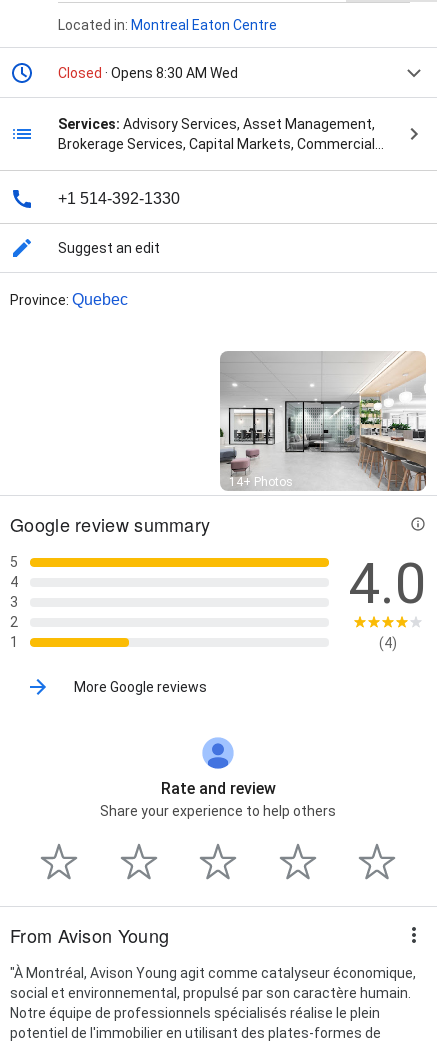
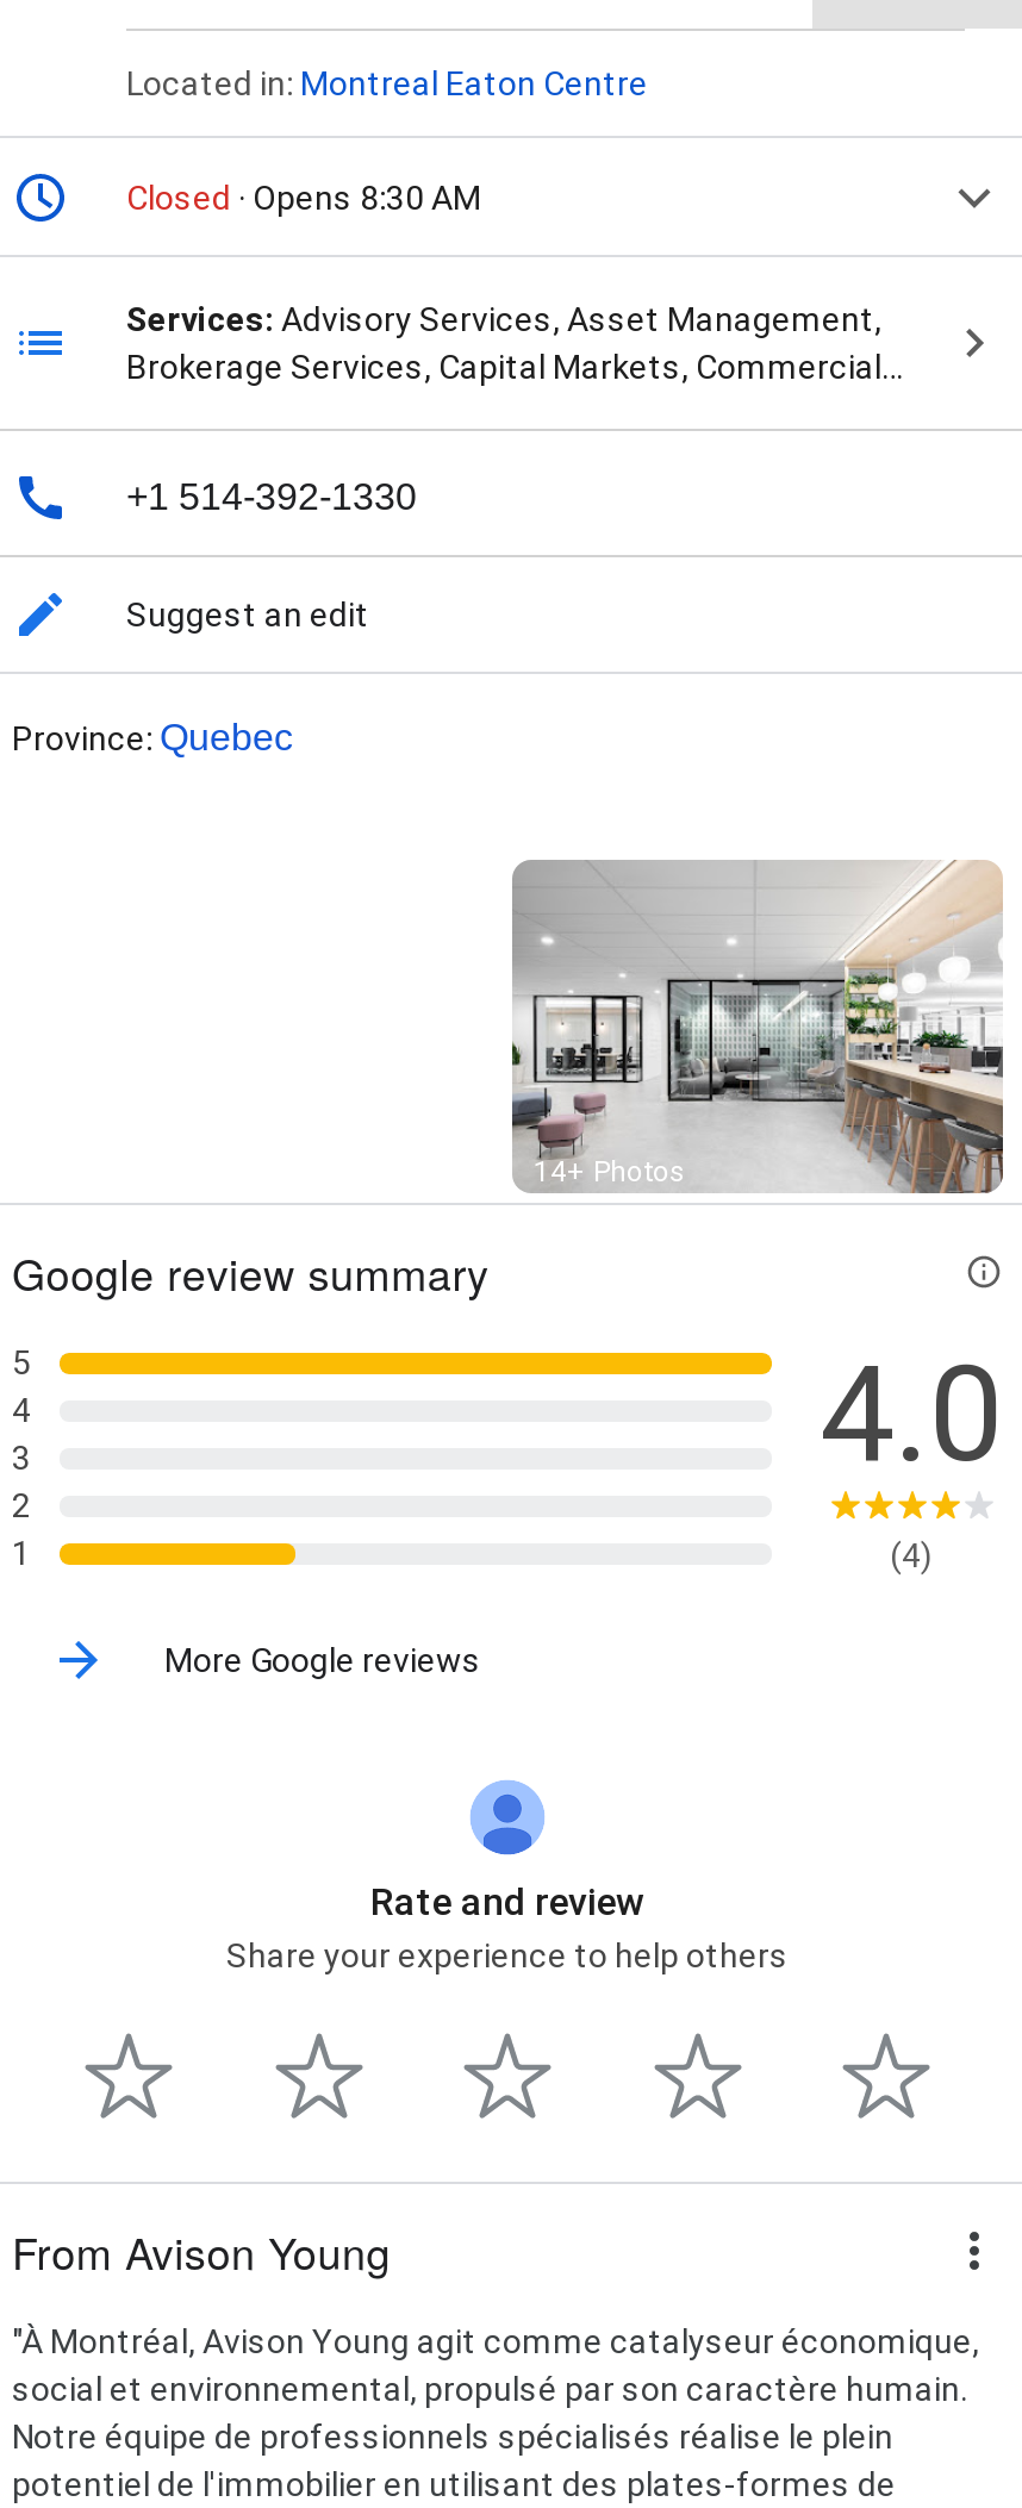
[58,65,238,81] Closed · Opens 8:30 AM Wed -> [126,179,481,217] Closed · Opens 8:30 AM

